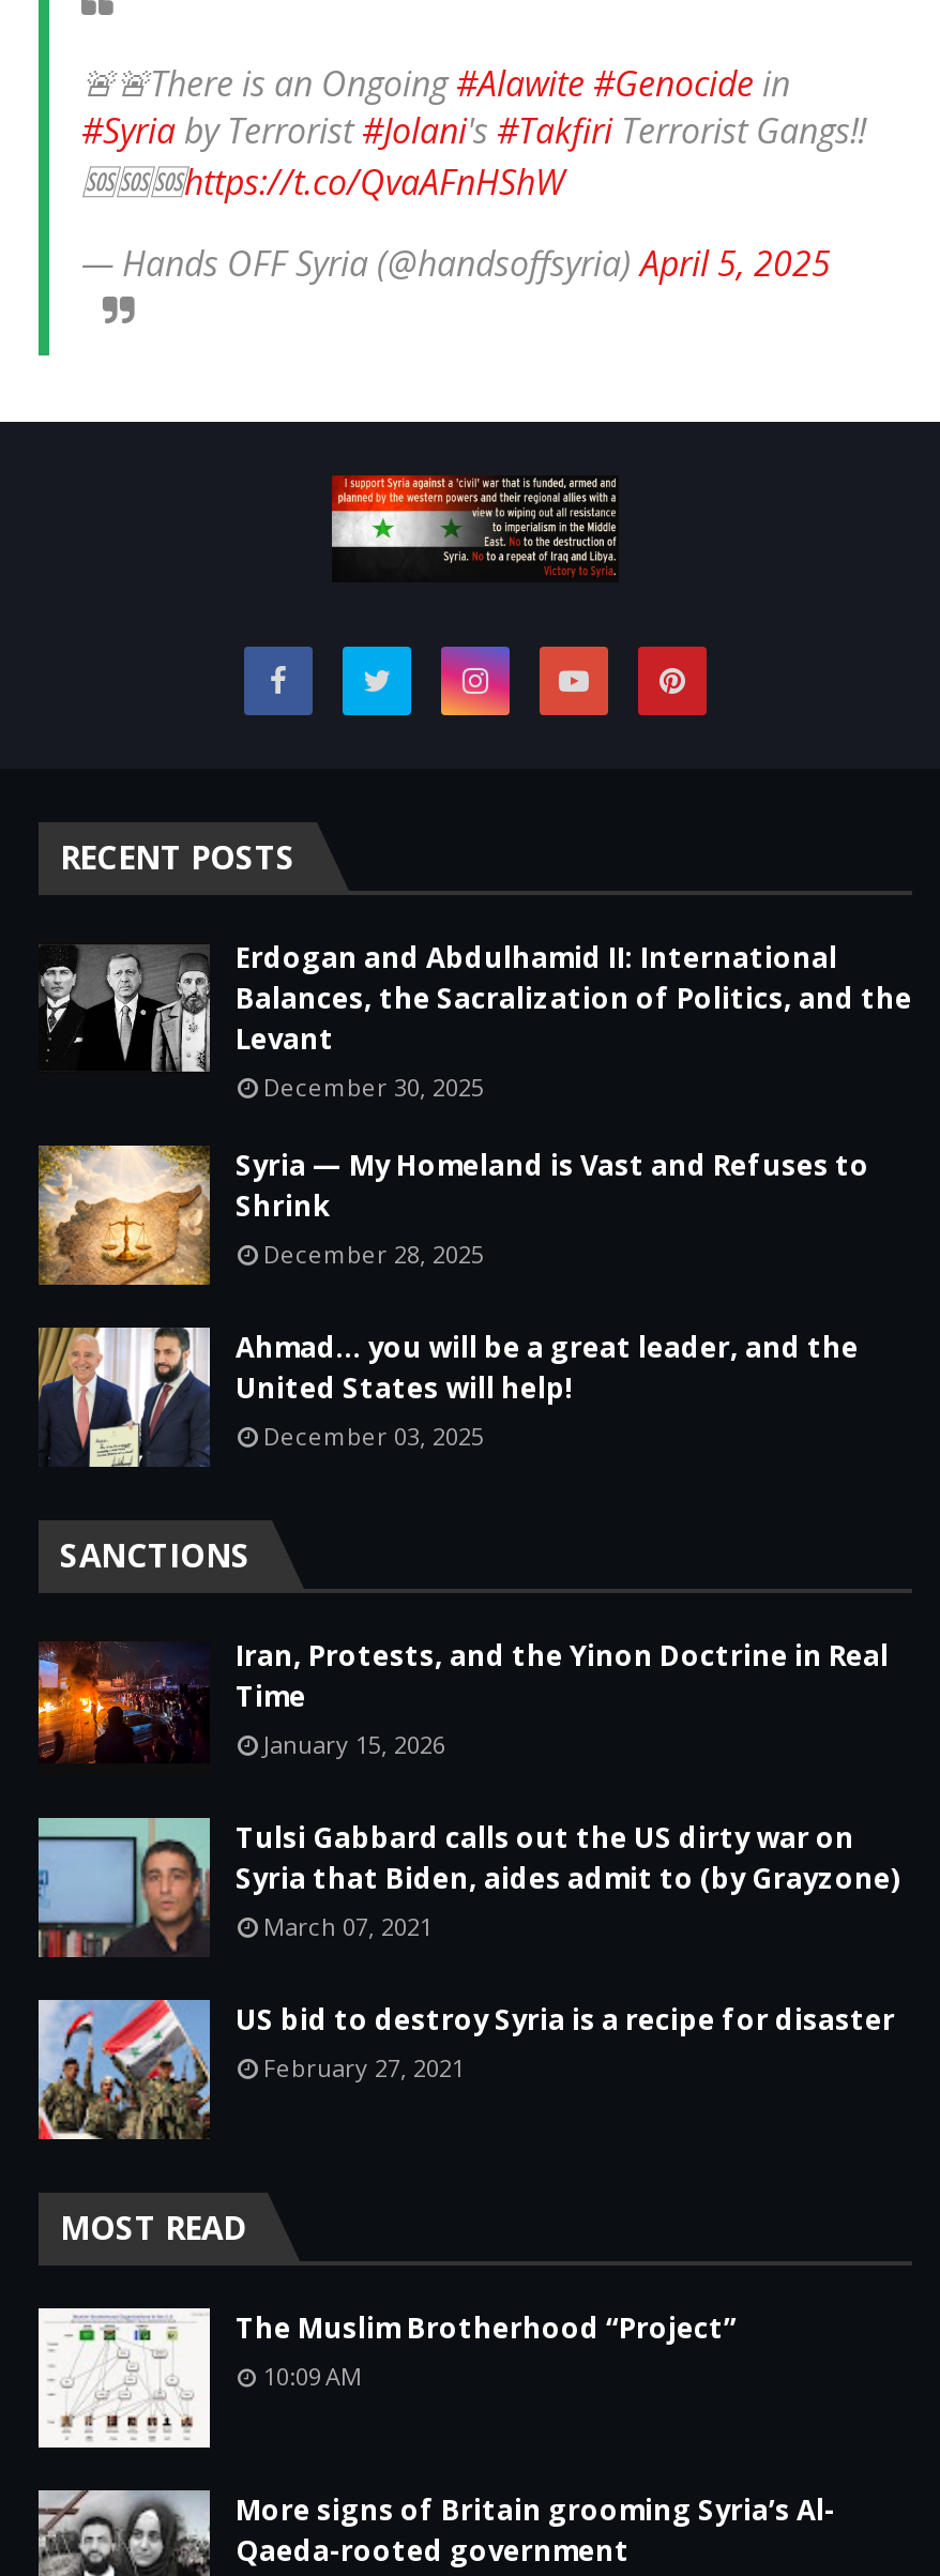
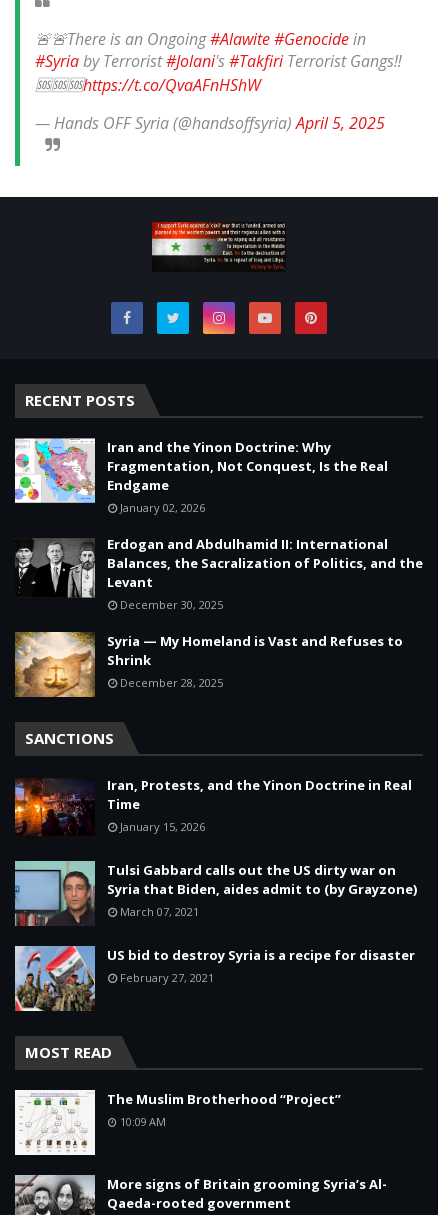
none -> [14,437,388,515] [image] | Iran and the Yinon Doctrine: Why | Fragmentation, Not Conquest, Is the Real | Endgame | January 02, 2026
moved [34,938,912,1289] -> [13,535,423,699]: [image] | Erdogan and Abdulhamid II: International | Balances, the Sacralization of Politics, and the | Levant | December 30, 2025 | Syria — My Homeland is Vast and Refuses to | Shrink | December 28, 2025
[39,1325,859,1469] [image] | Ahmad… you will be a great leader, and the | United States will help! | December 03, 2025 -> none

